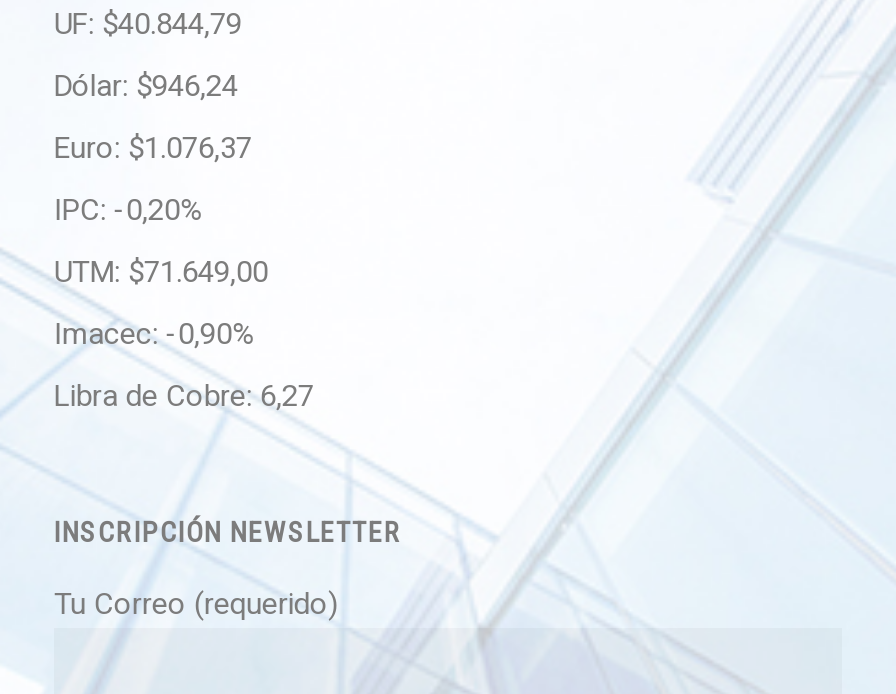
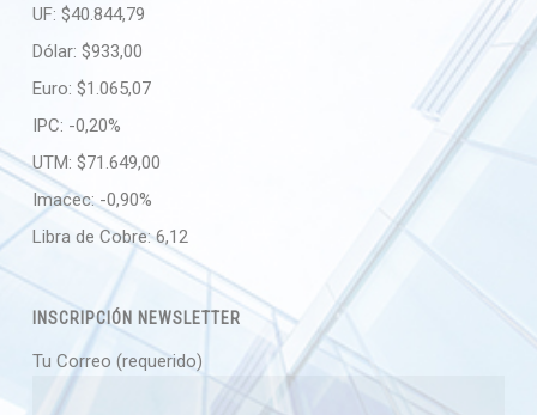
[54,68,238,104] Dólar: $946,24 -> [32,41,143,62] Dólar: $933,00
[54,130,252,166] Euro: $1.076,37 -> [32,78,151,99] Euro: $1.065,07
[54,378,314,414] Libra de Cobre: 6,27 -> [32,226,188,248] Libra de Cobre: 6,12

